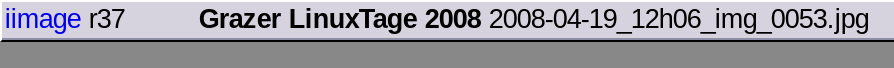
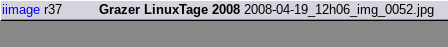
[199,5,869,35] Grazer LinuxTage 2008 2008-04-19_12h06_img_0053.jpg -> [99,2,434,17] Grazer LinuxTage 2008 2008-04-19_12h06_img_0052.jpg

